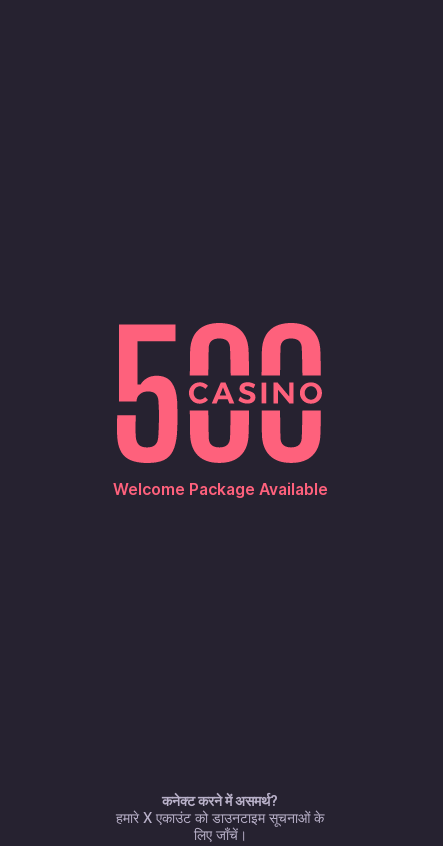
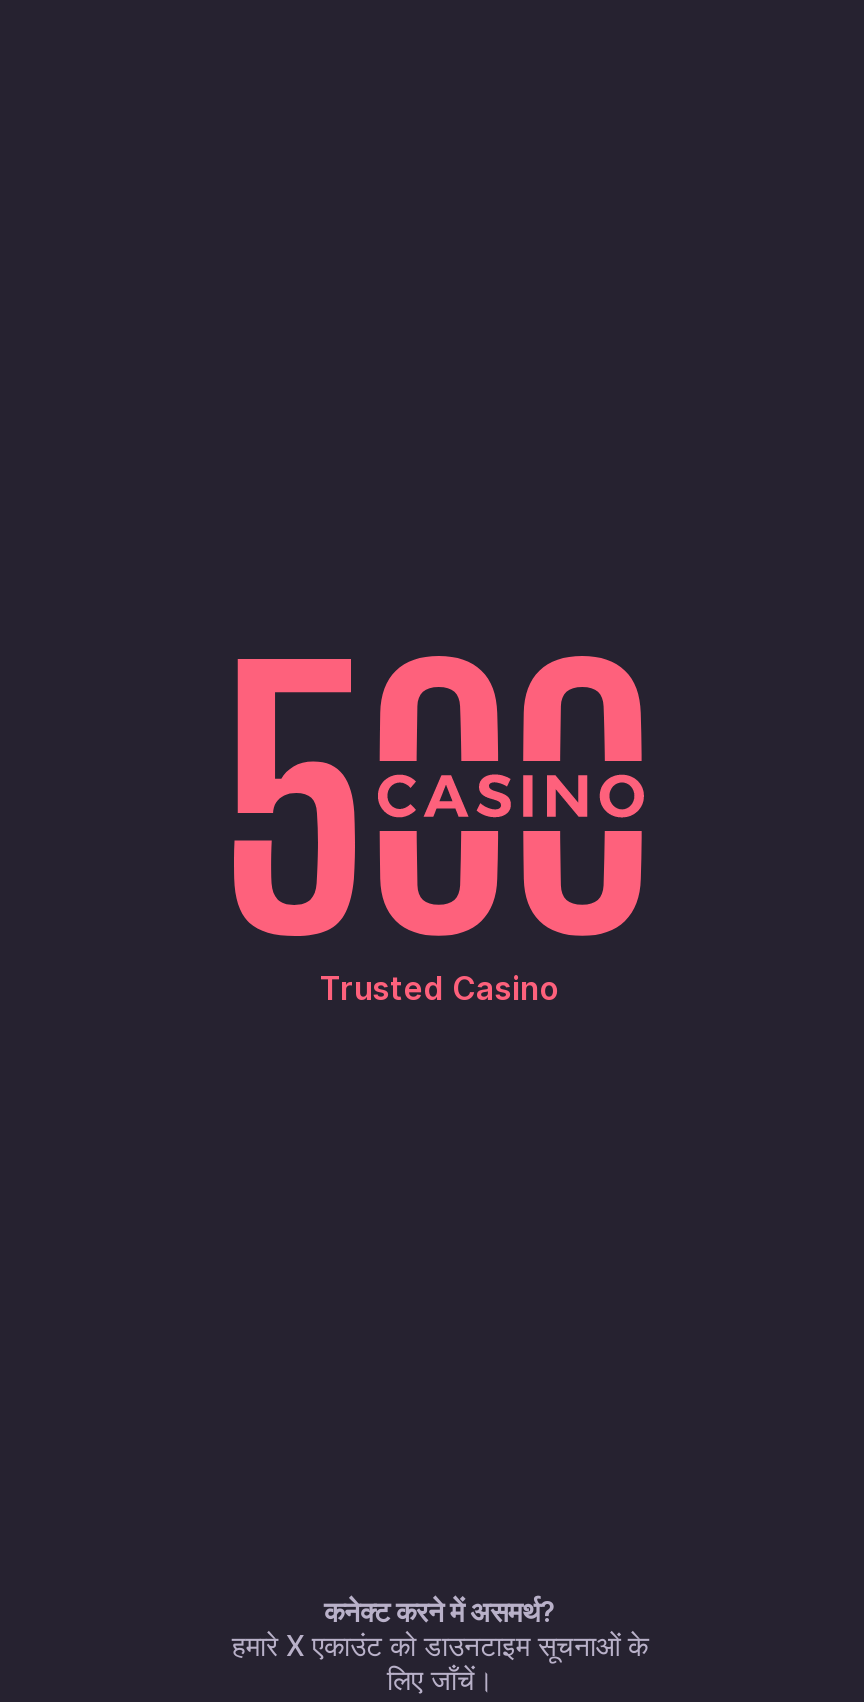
[112,480,327,499] Welcome Package Available -> [320,969,560,1007] Trusted Casino

